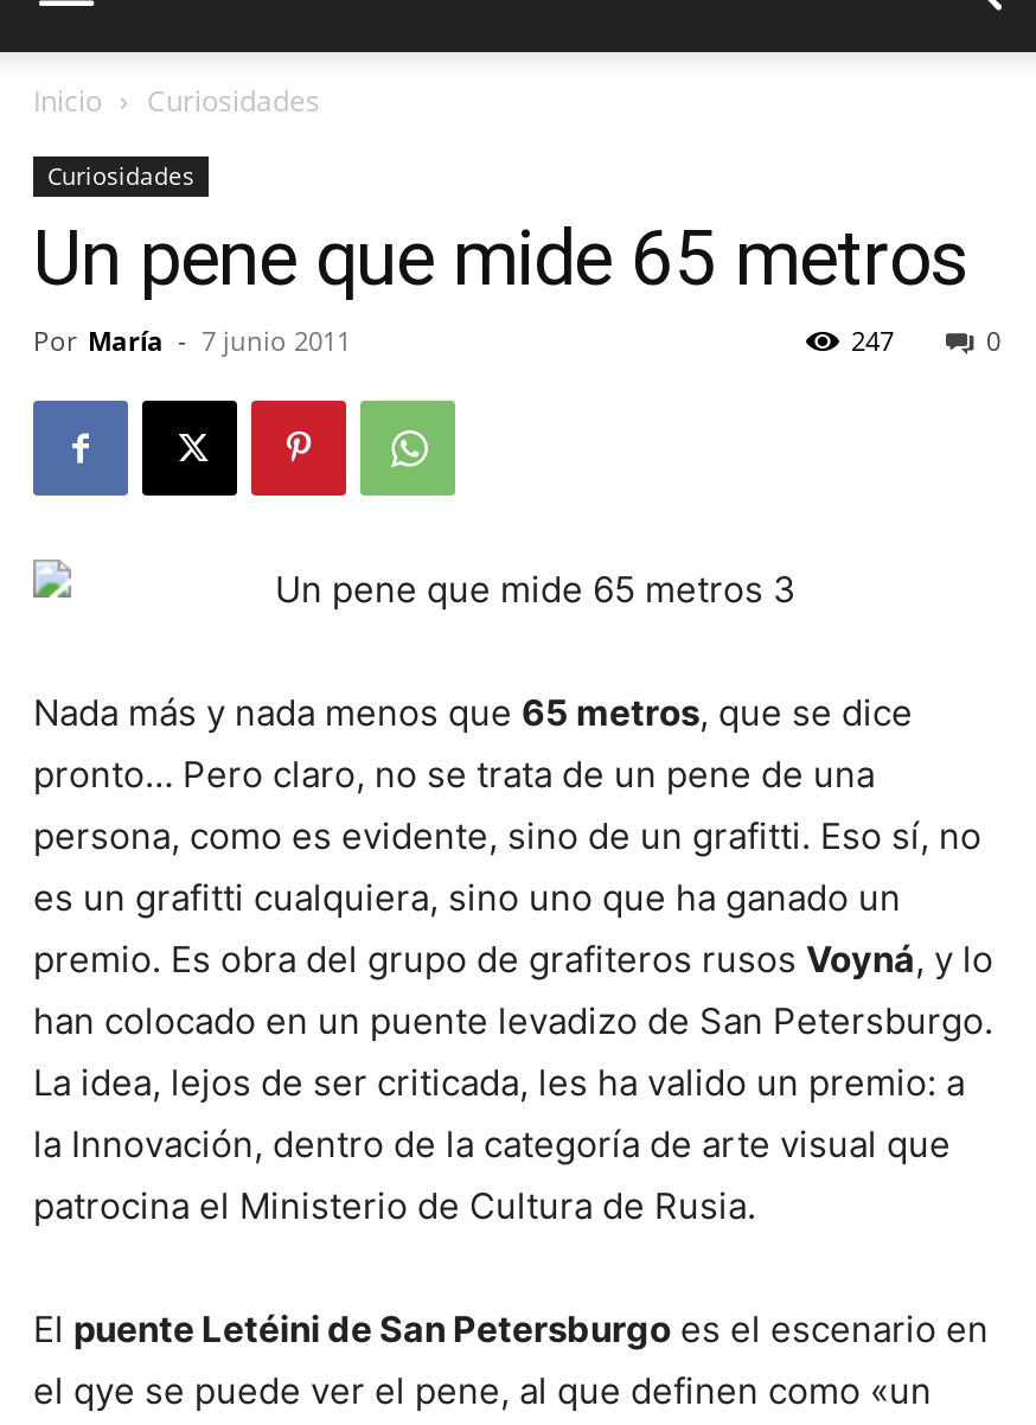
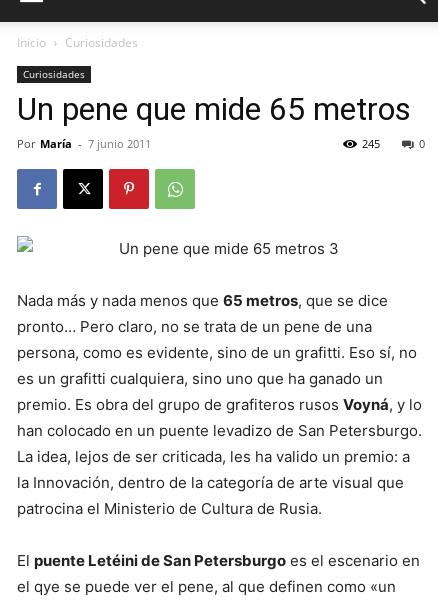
[851,322,894,358] 247 -> [362,136,380,151] 245

